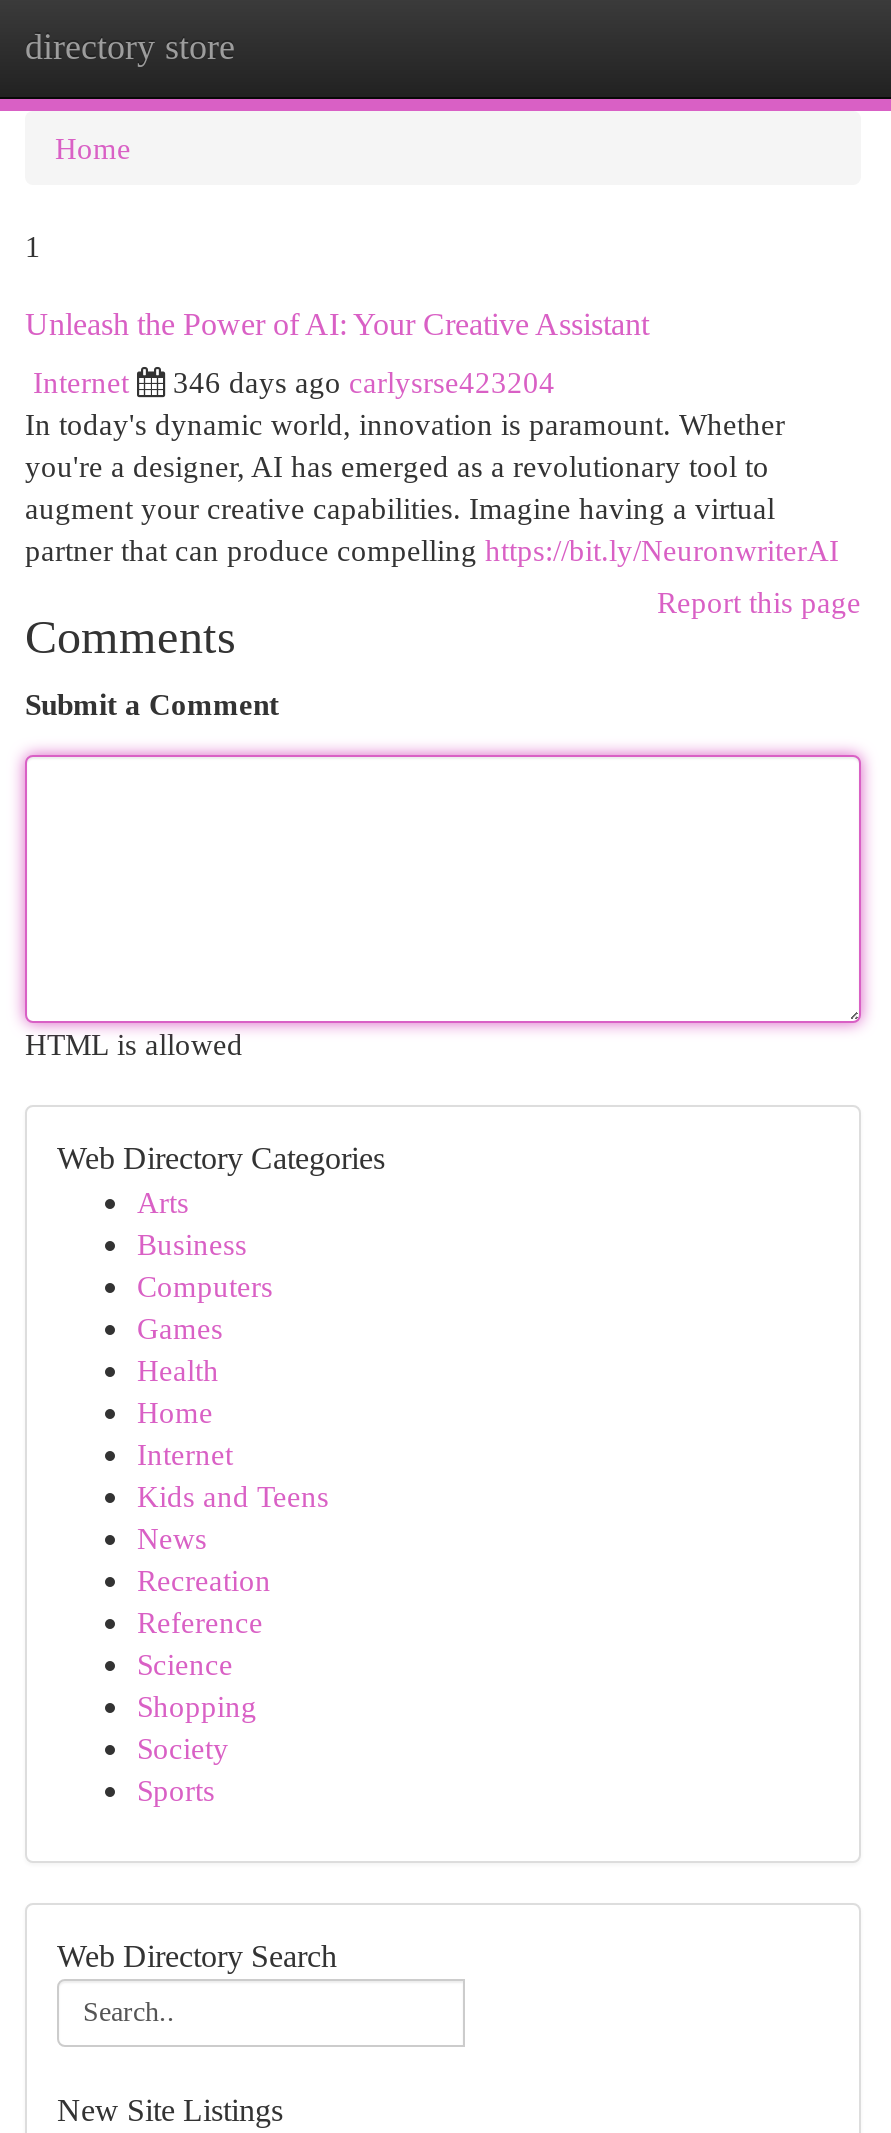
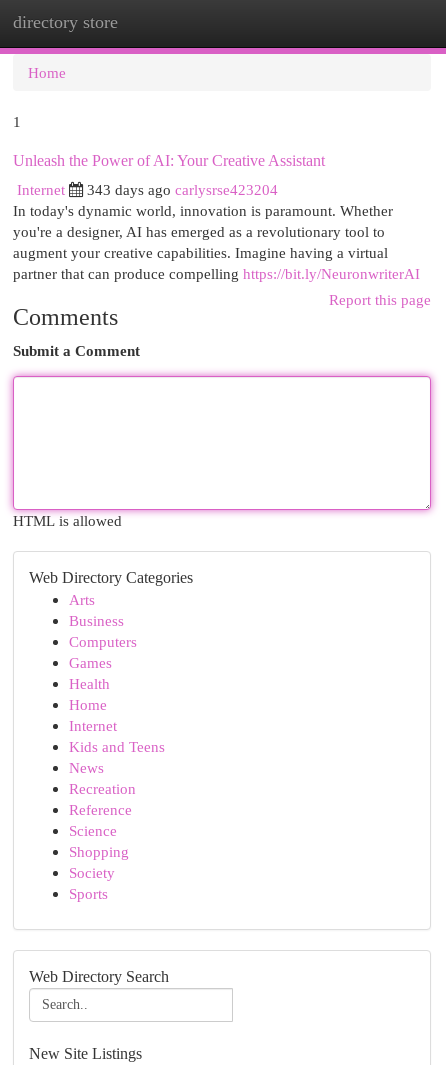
[173,365,555,399] 346 days ago carlysrse423204 -> [87,181,278,198] 343 days ago carlysrse423204

